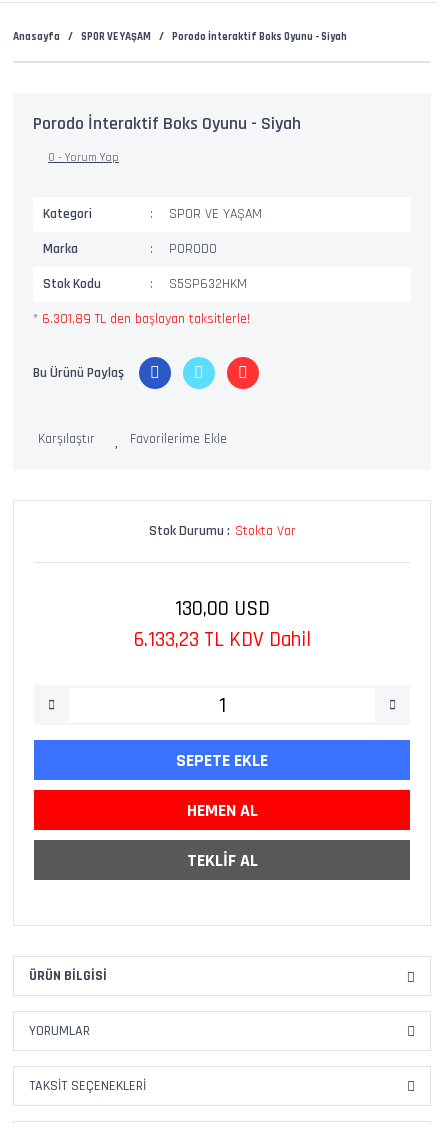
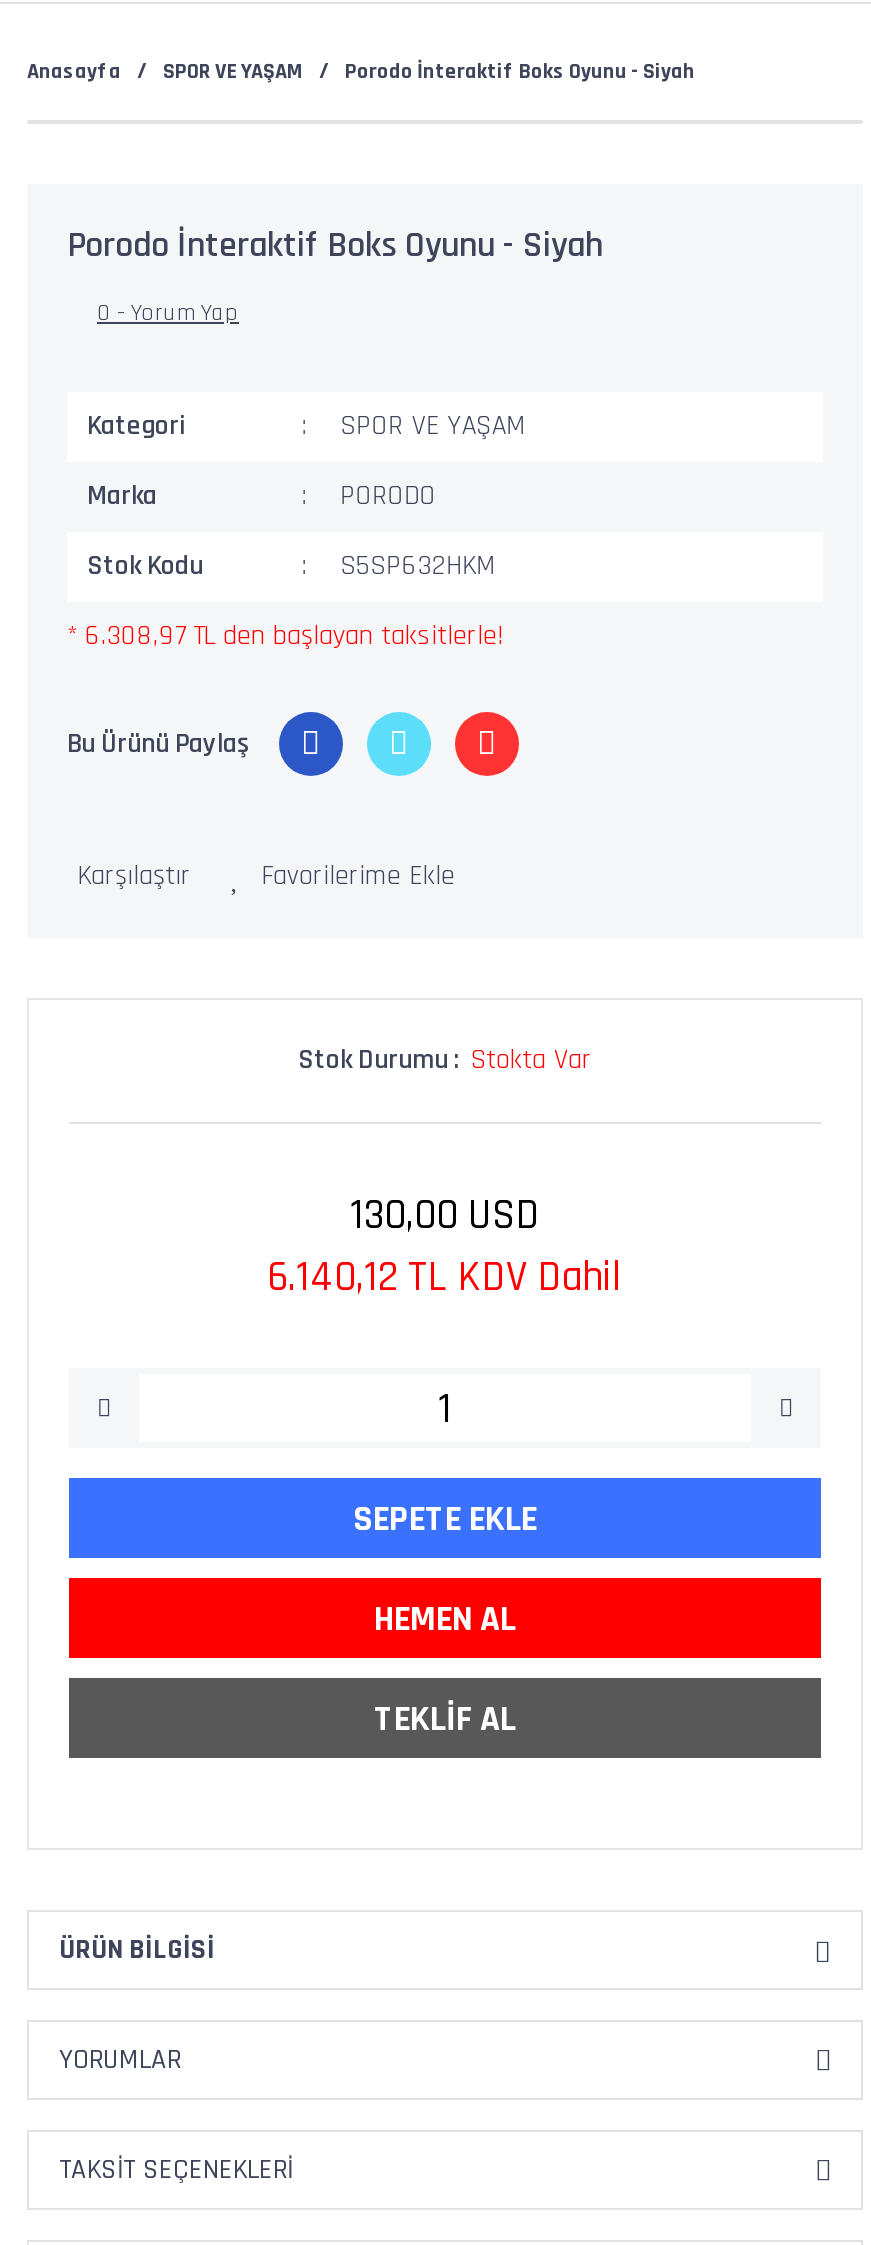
[33,310,250,328] * 6.301,89 TL den başlayan taksitlerle! -> [67,618,503,654] * 6.308,97 TL den başlayan taksitlerle!
[133,626,310,653] 6.133,23 TL KDV Dahil -> [268,1250,622,1304] 6.140,12 TL KDV Dahil

